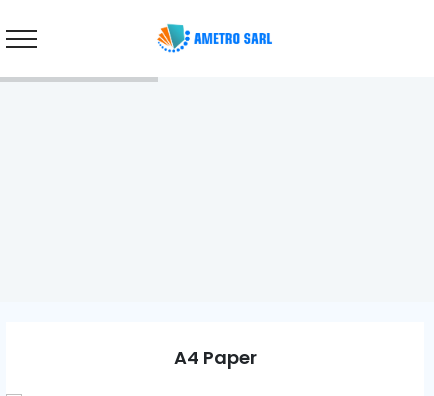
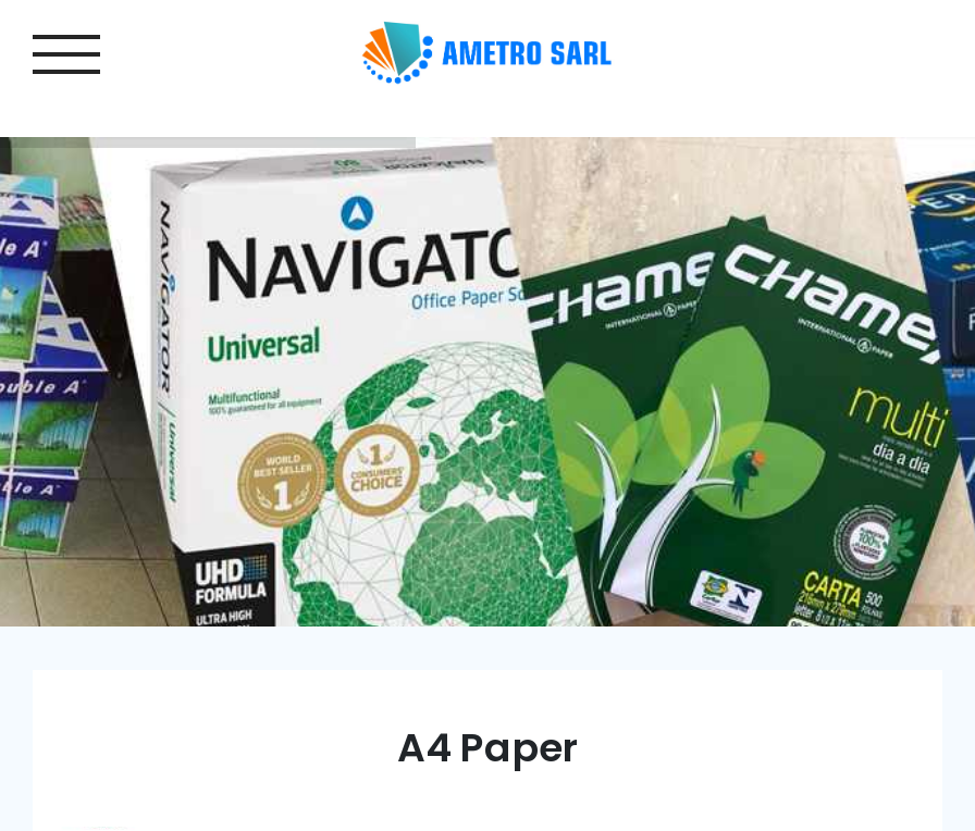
none -> [7,135,968,629] [image]

